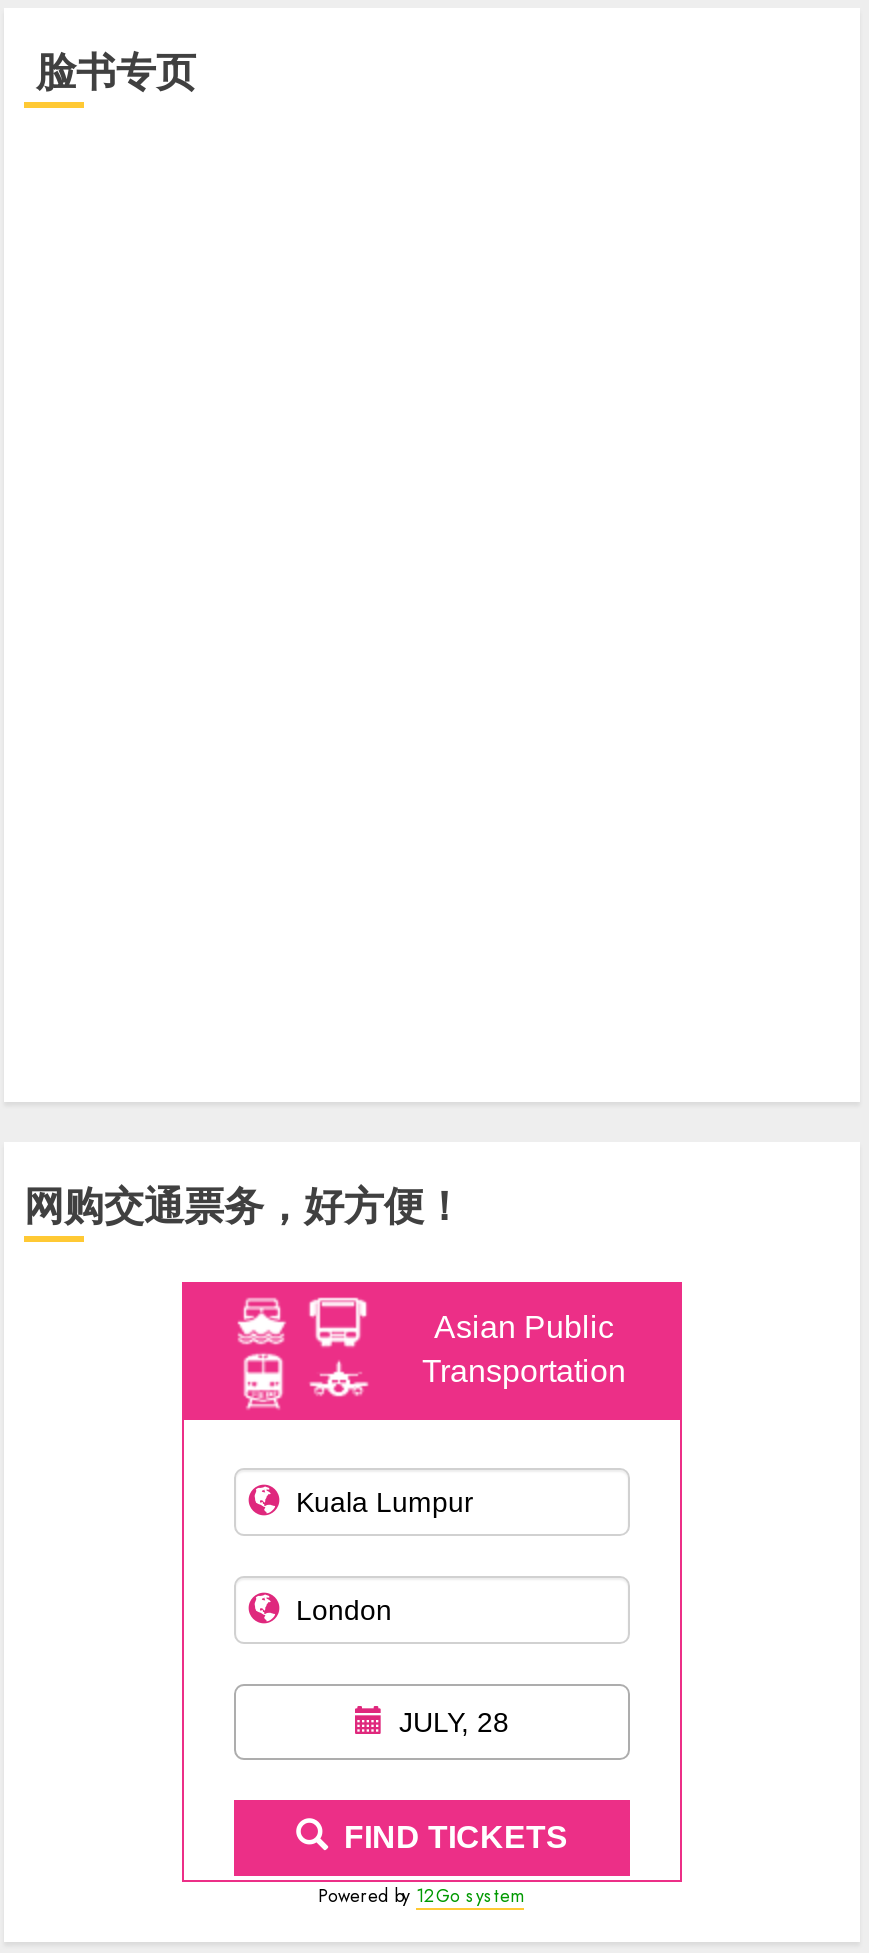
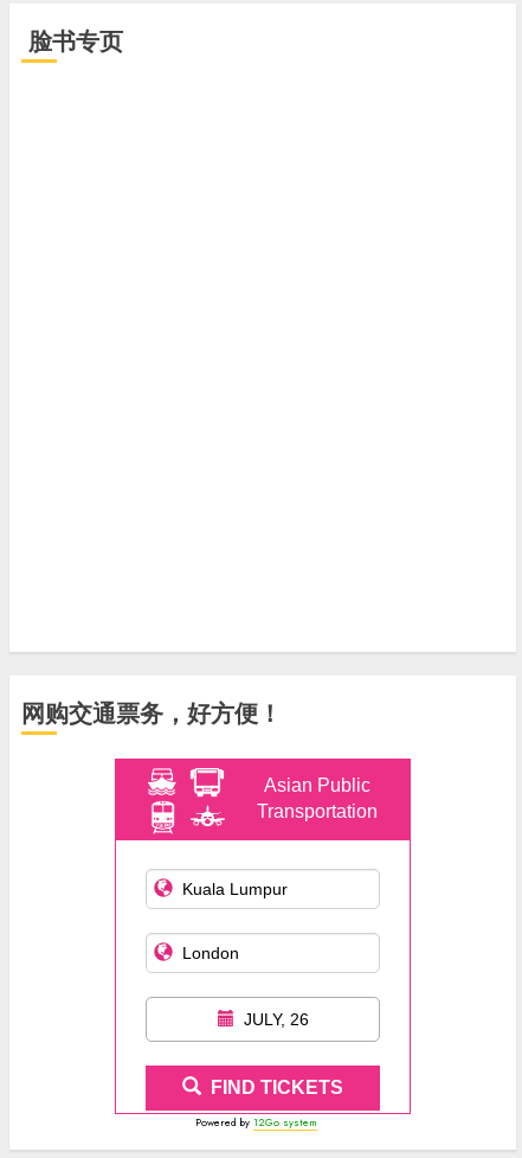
[399,1707,509,1739] JULY, 28 -> [243,1010,308,1029] JULY, 26

